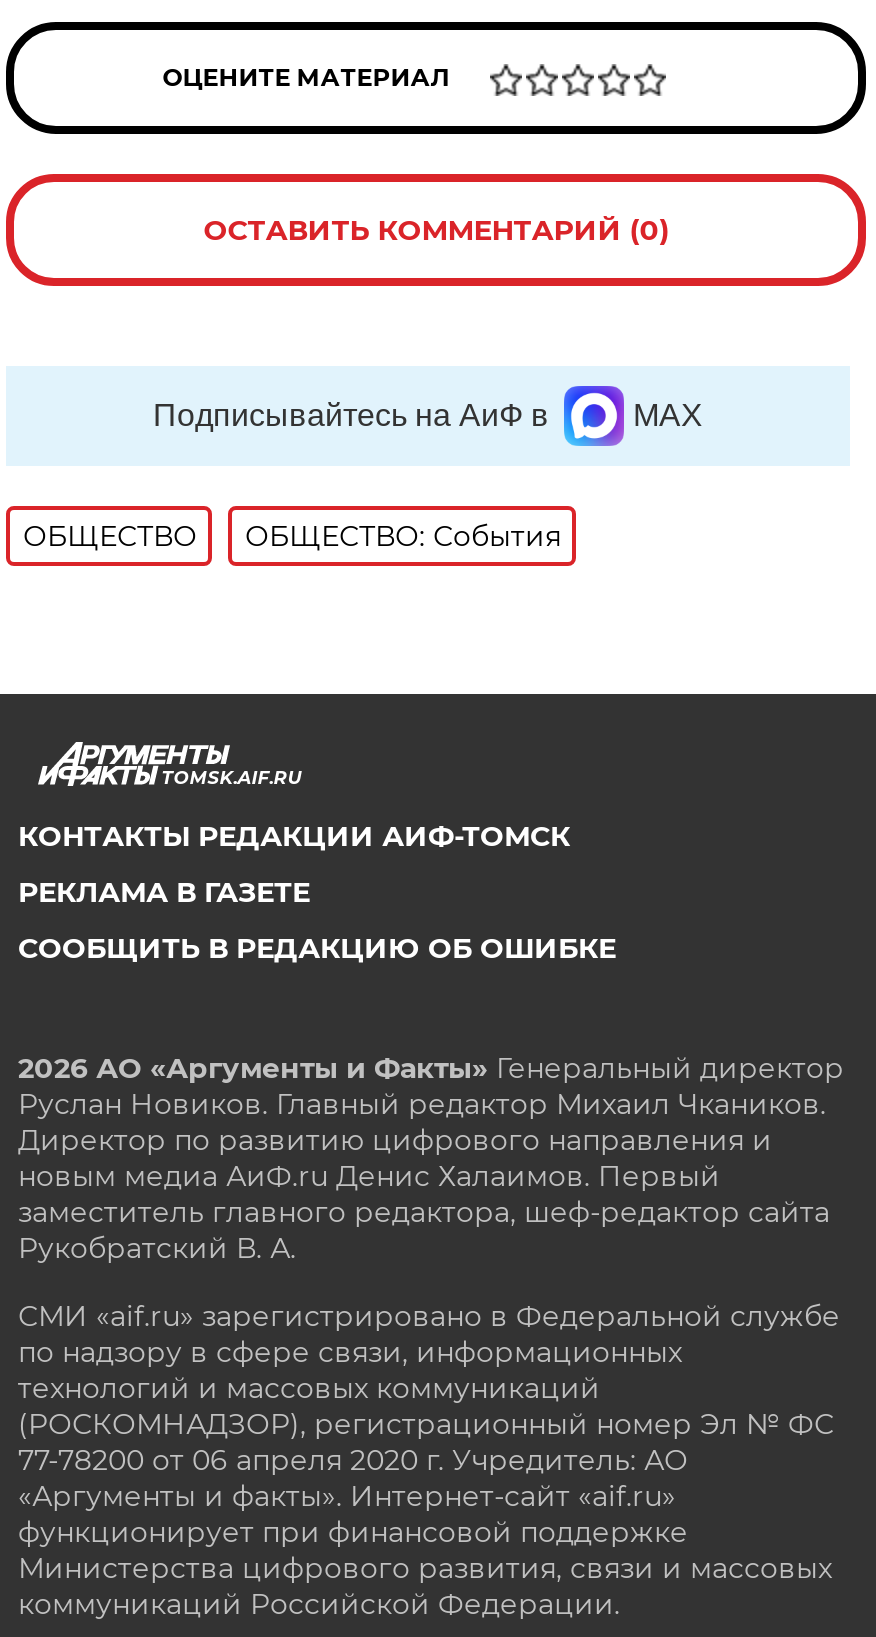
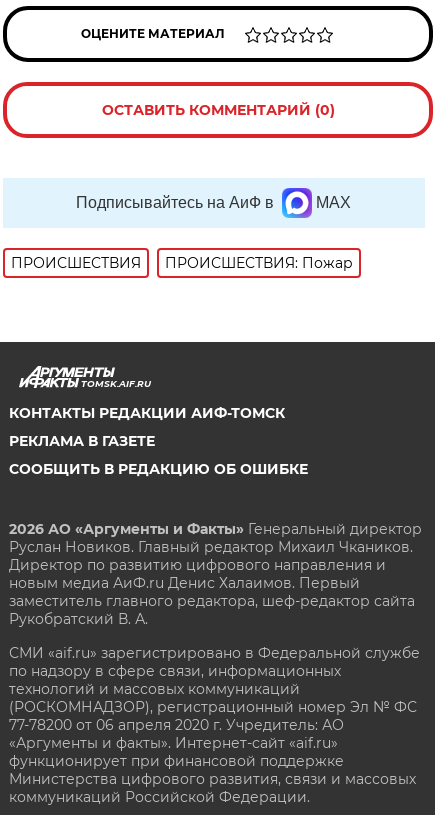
[23,519,561,555] ОБЩЕСТВО | ОБЩЕСТВО: События -> [11,254,353,272] ПРОИСШЕСТВИЯ | ПРОИСШЕСТВИЯ: Пожар

